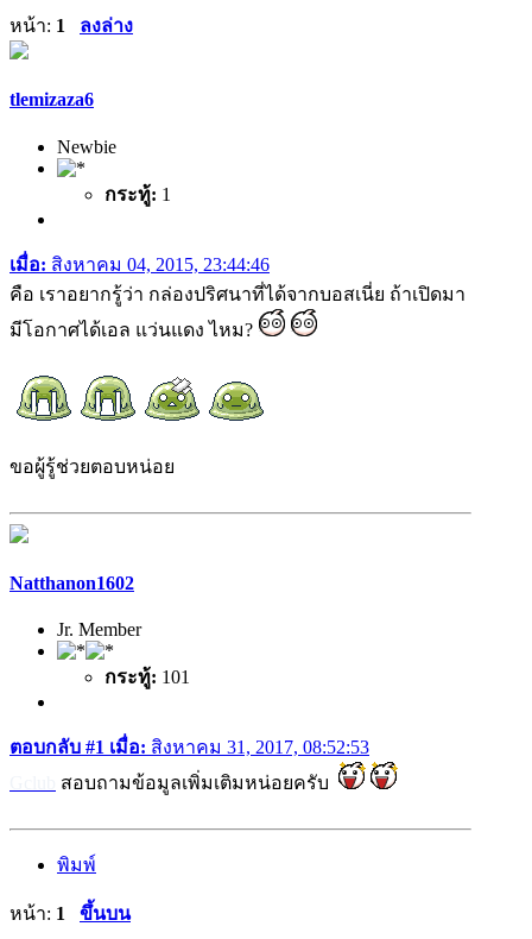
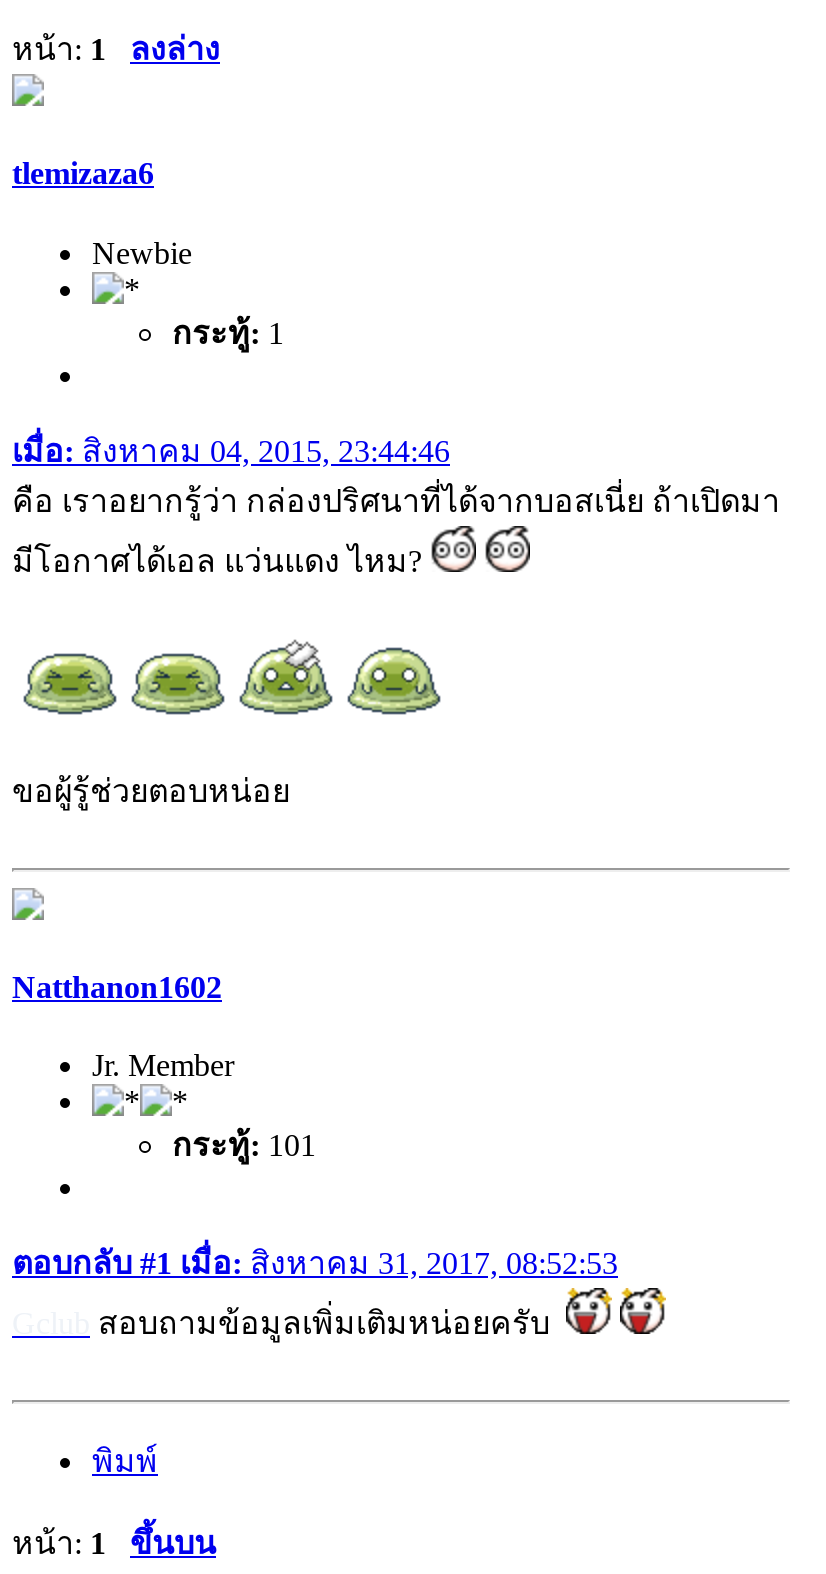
[19,374,69,416] [image] -> [26,638,114,708] [image]
[83,374,133,416] [image] -> [134,638,222,708] [image]

